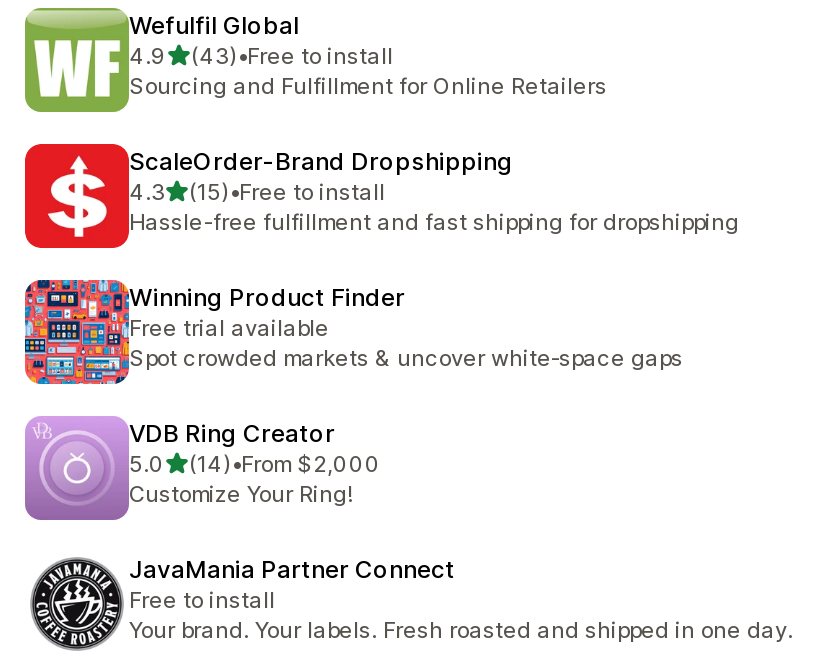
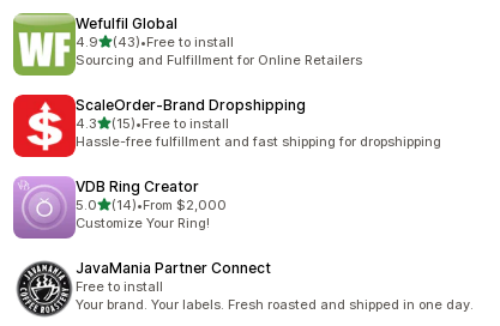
[23,278,683,386] [image] | Winning Product Finder | Free trial available | Spot crowded markets & uncover white‑space gaps -> none

